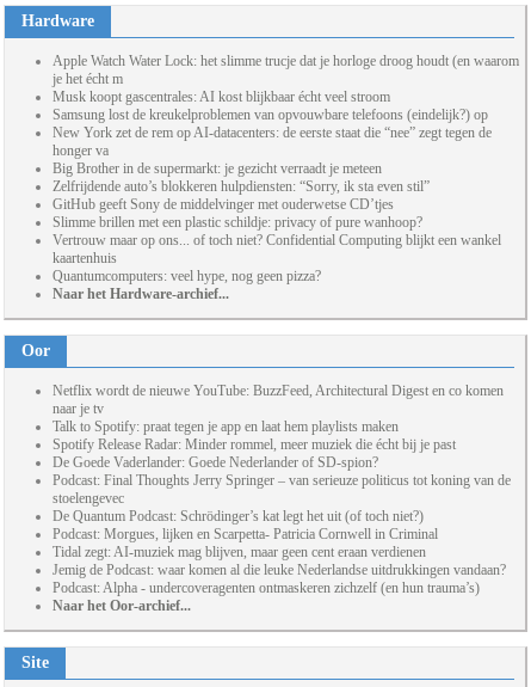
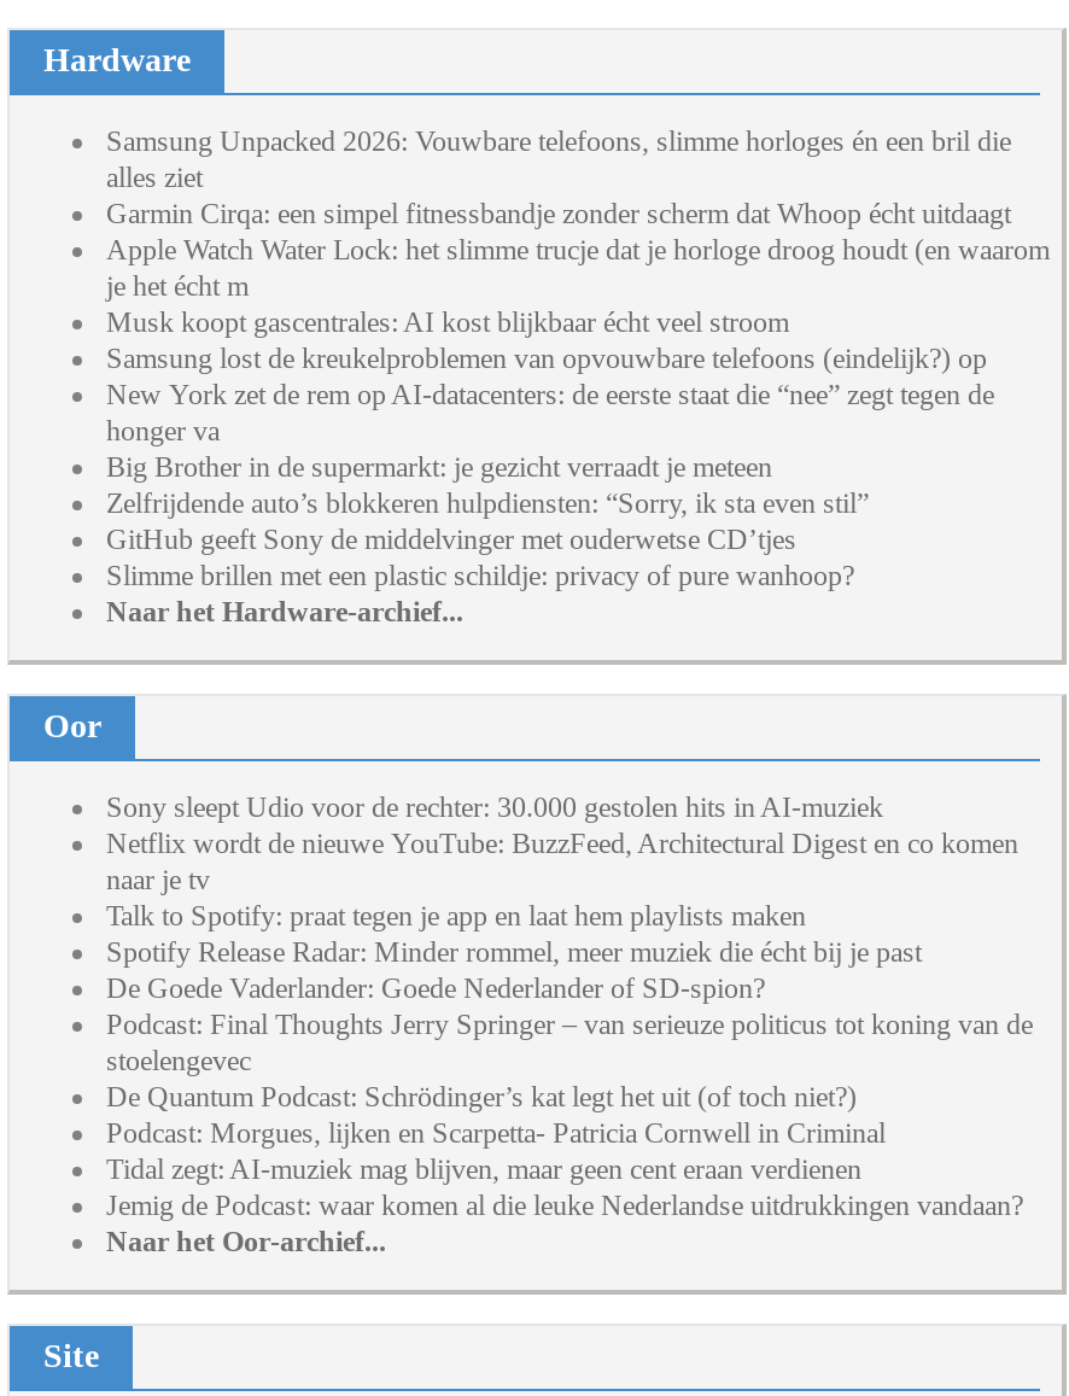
none -> [106,125,1011,231] Samsung Unpacked 2026: Vouwbare telefoons, slimme horloges én een bril die | alles ziet | Garmin Cirqa: een simpel fitnessbandje zonder scherm dat Whoop écht uitdaagt
moved [53,53,519,231] -> [106,233,1050,593]: Apple Watch Water Lock: het slimme trucje dat je horloge droog houdt (en waarom | je het écht m | Musk koopt gascentrales: AI kost blijkbaar écht veel stroom | ... | GitHub geeft Sony de middelvinger met ouderwetse CD’tjes | Slimme brillen met een plastic schildje: privacy of pure wanhoop?
[53,232,501,285] Vertrouw maar op ons... of toch niet? Confidential Computing blijkt een wankel | kaartenhuis | Quantumcomputers: veel hype, nog geen pizza? -> none
none -> [106,791,883,825] Sony sleept Udio voor de rechter: 30.000 gestolen hits in AI-muziek
[53,580,480,596] Podcast: Alpha - undercoveragenten ontmaskeren zichzelf (en hun trauma’s) -> none

